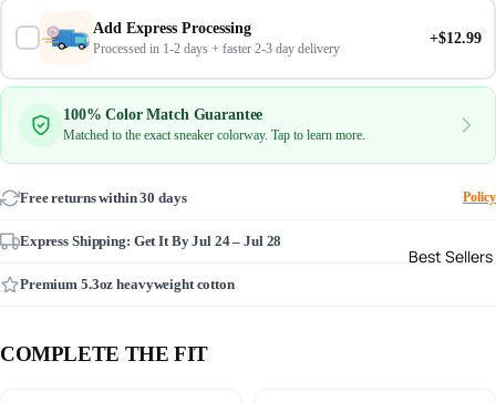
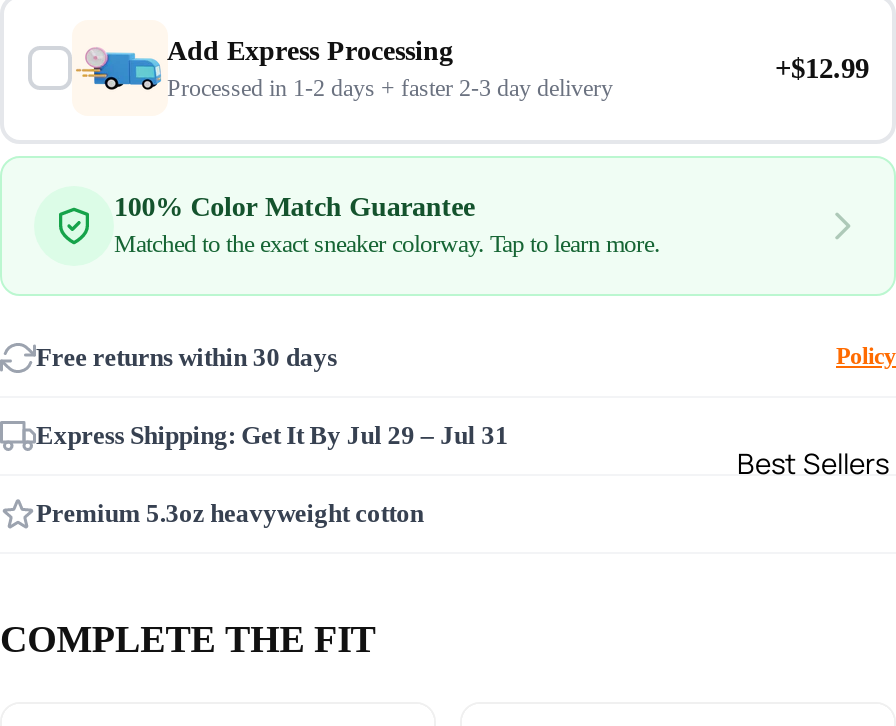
[20,232,282,249] Express Shipping: Get It By Jul 24 – Jul 28 -> [36,419,509,449] Express Shipping: Get It By Jul 29 – Jul 31

